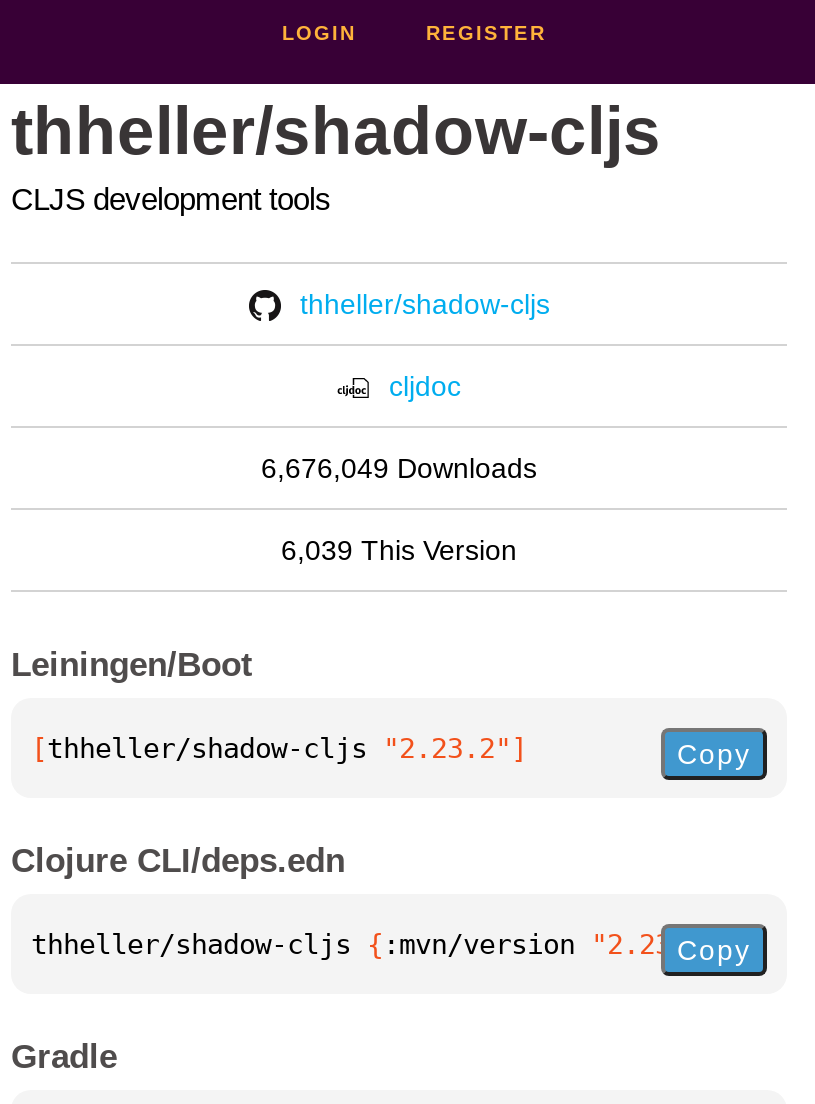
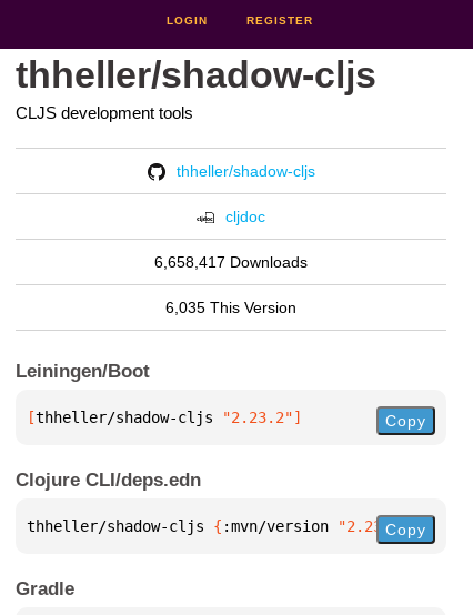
[261,452,537,484] 6,676,049 Downloads -> [154,253,308,271] 6,658,417 Downloads
[281,534,517,566] 6,039 This Version -> [165,299,296,316] 6,035 This Version

